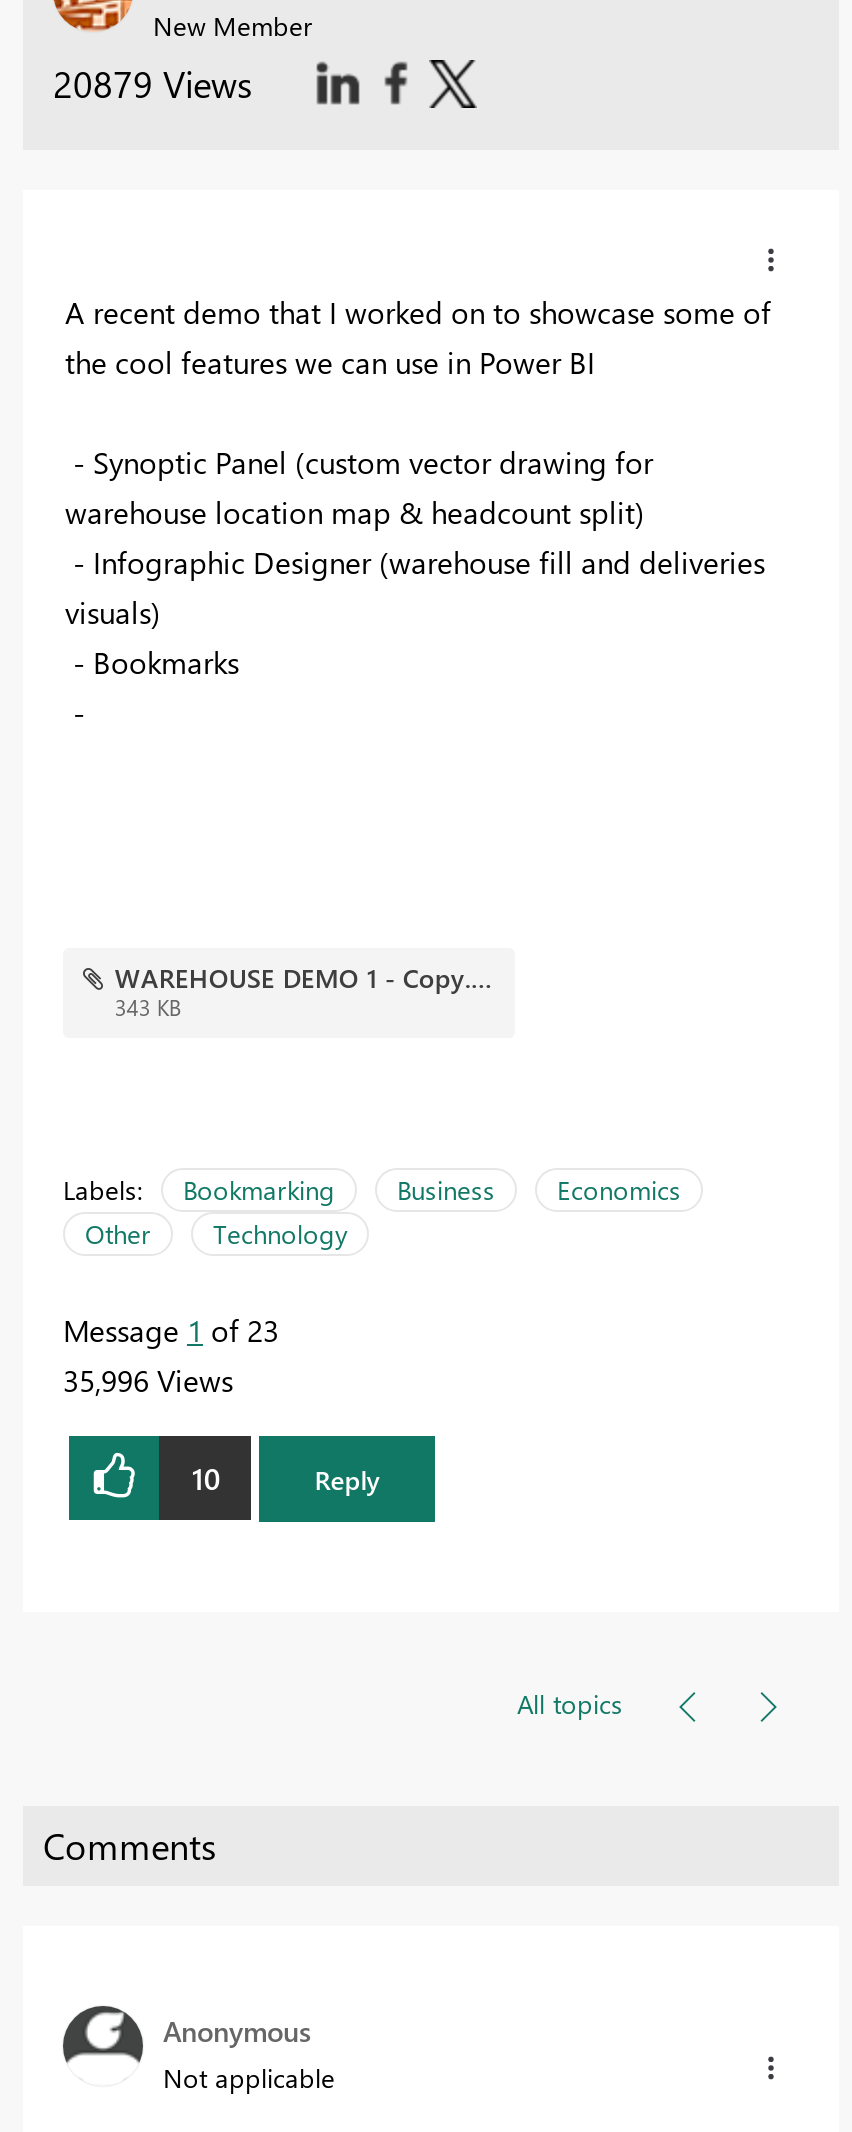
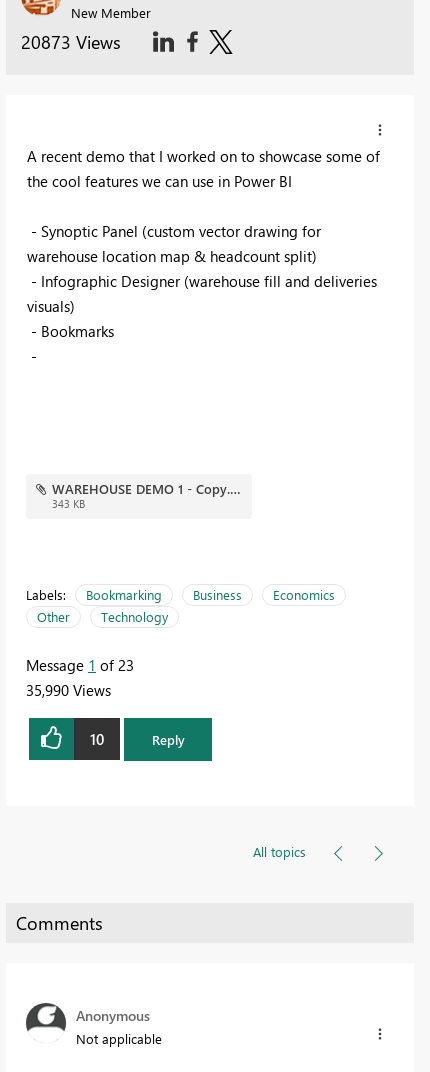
[53,60,253,108] 20879 Views -> [21,30,121,54] 20873 Views
[63,1361,233,1401] 35,996 Views -> [26,680,111,700] 35,990 Views

